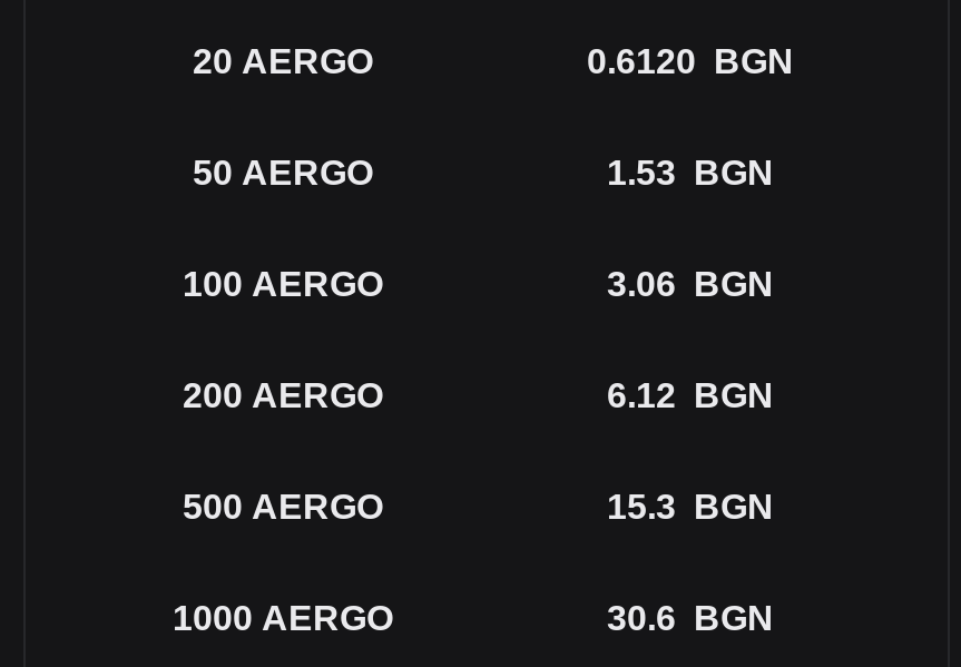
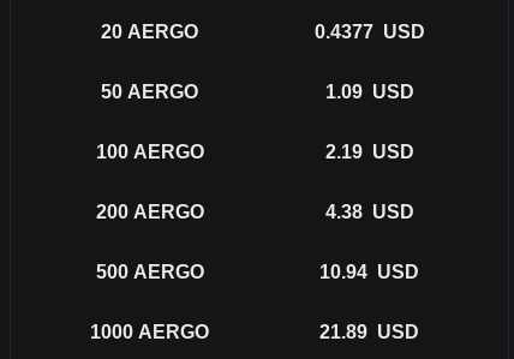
[587,42,794,80] 0.6120 BGN -> [314,22,425,42] 0.4377 USD
[607,154,774,192] 1.53 BGN -> [325,82,414,102] 1.09 USD
[607,265,774,303] 3.06 BGN -> [325,142,414,162] 2.19 USD
[607,376,774,414] 6.12 BGN -> [325,202,414,222] 4.38 USD
[607,488,774,526] 15.3 BGN -> [319,262,419,282] 10.94 USD
[607,599,774,637] 30.6 BGN -> [319,322,419,342] 21.89 USD

